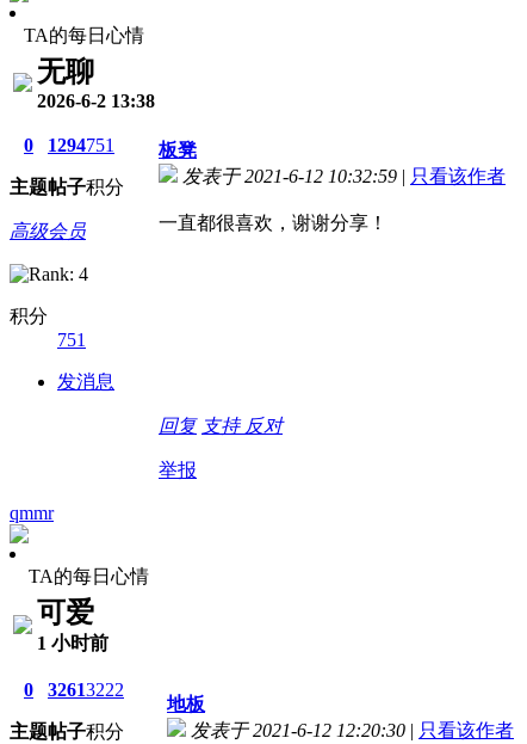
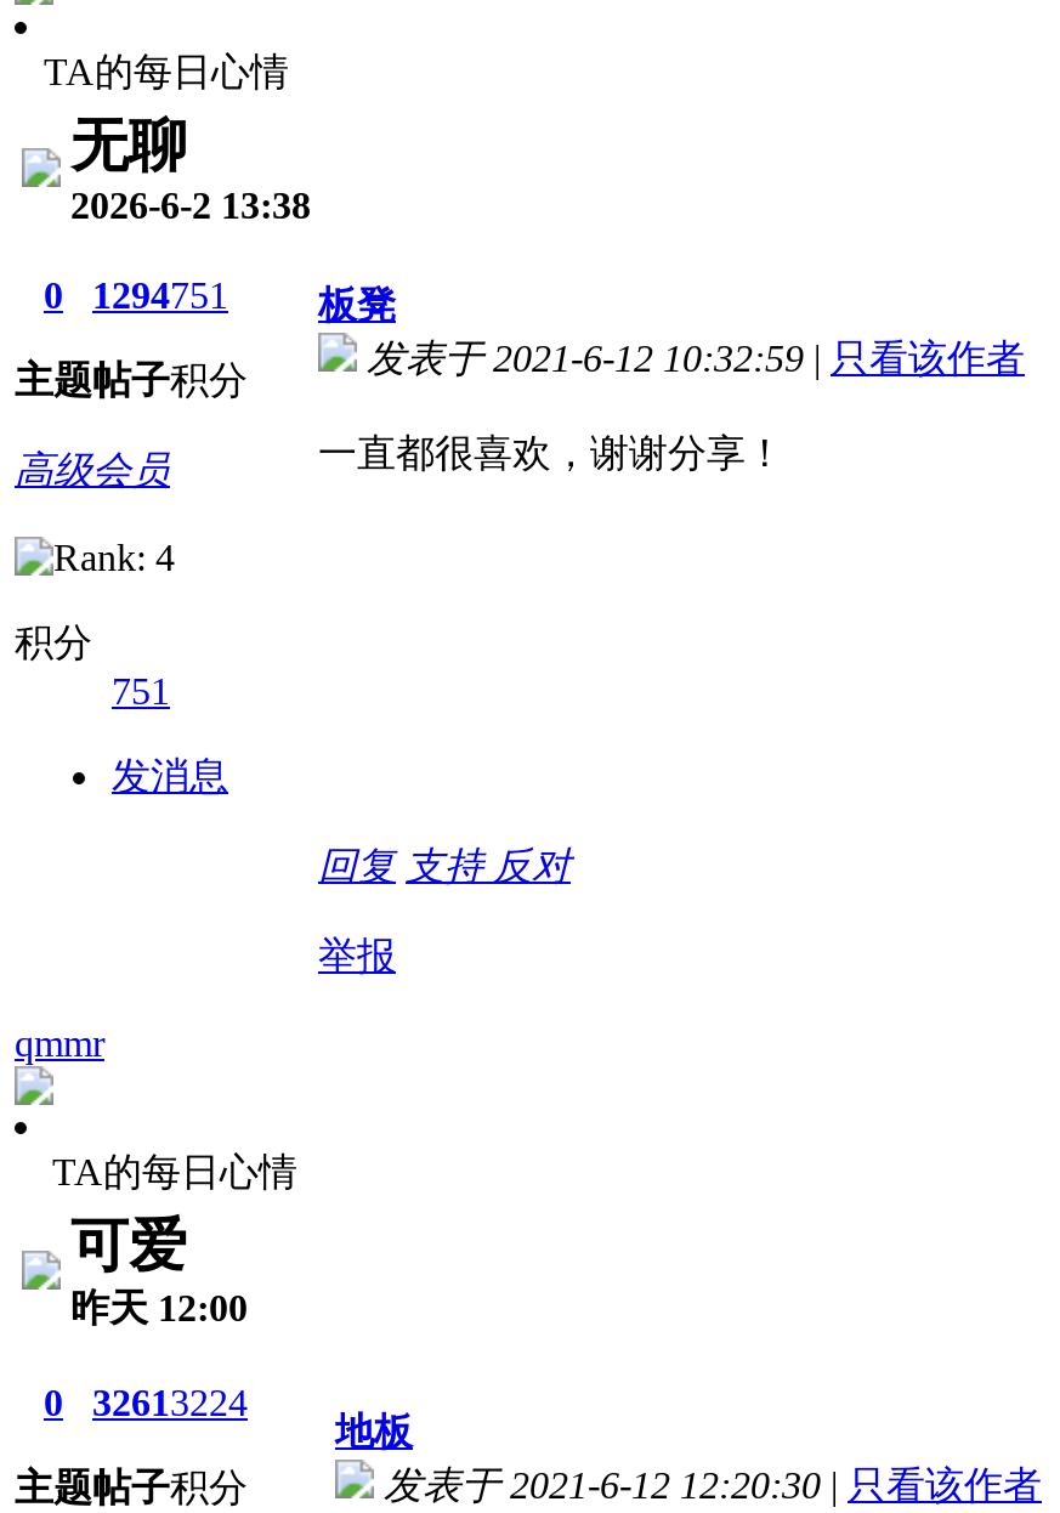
[37,633,108,653] 1 小时前 -> [70,1287,248,1328] 昨天 12:00
[24,679,124,700] 0 3261 3222 -> [44,1381,248,1423] 0 3261 3224

